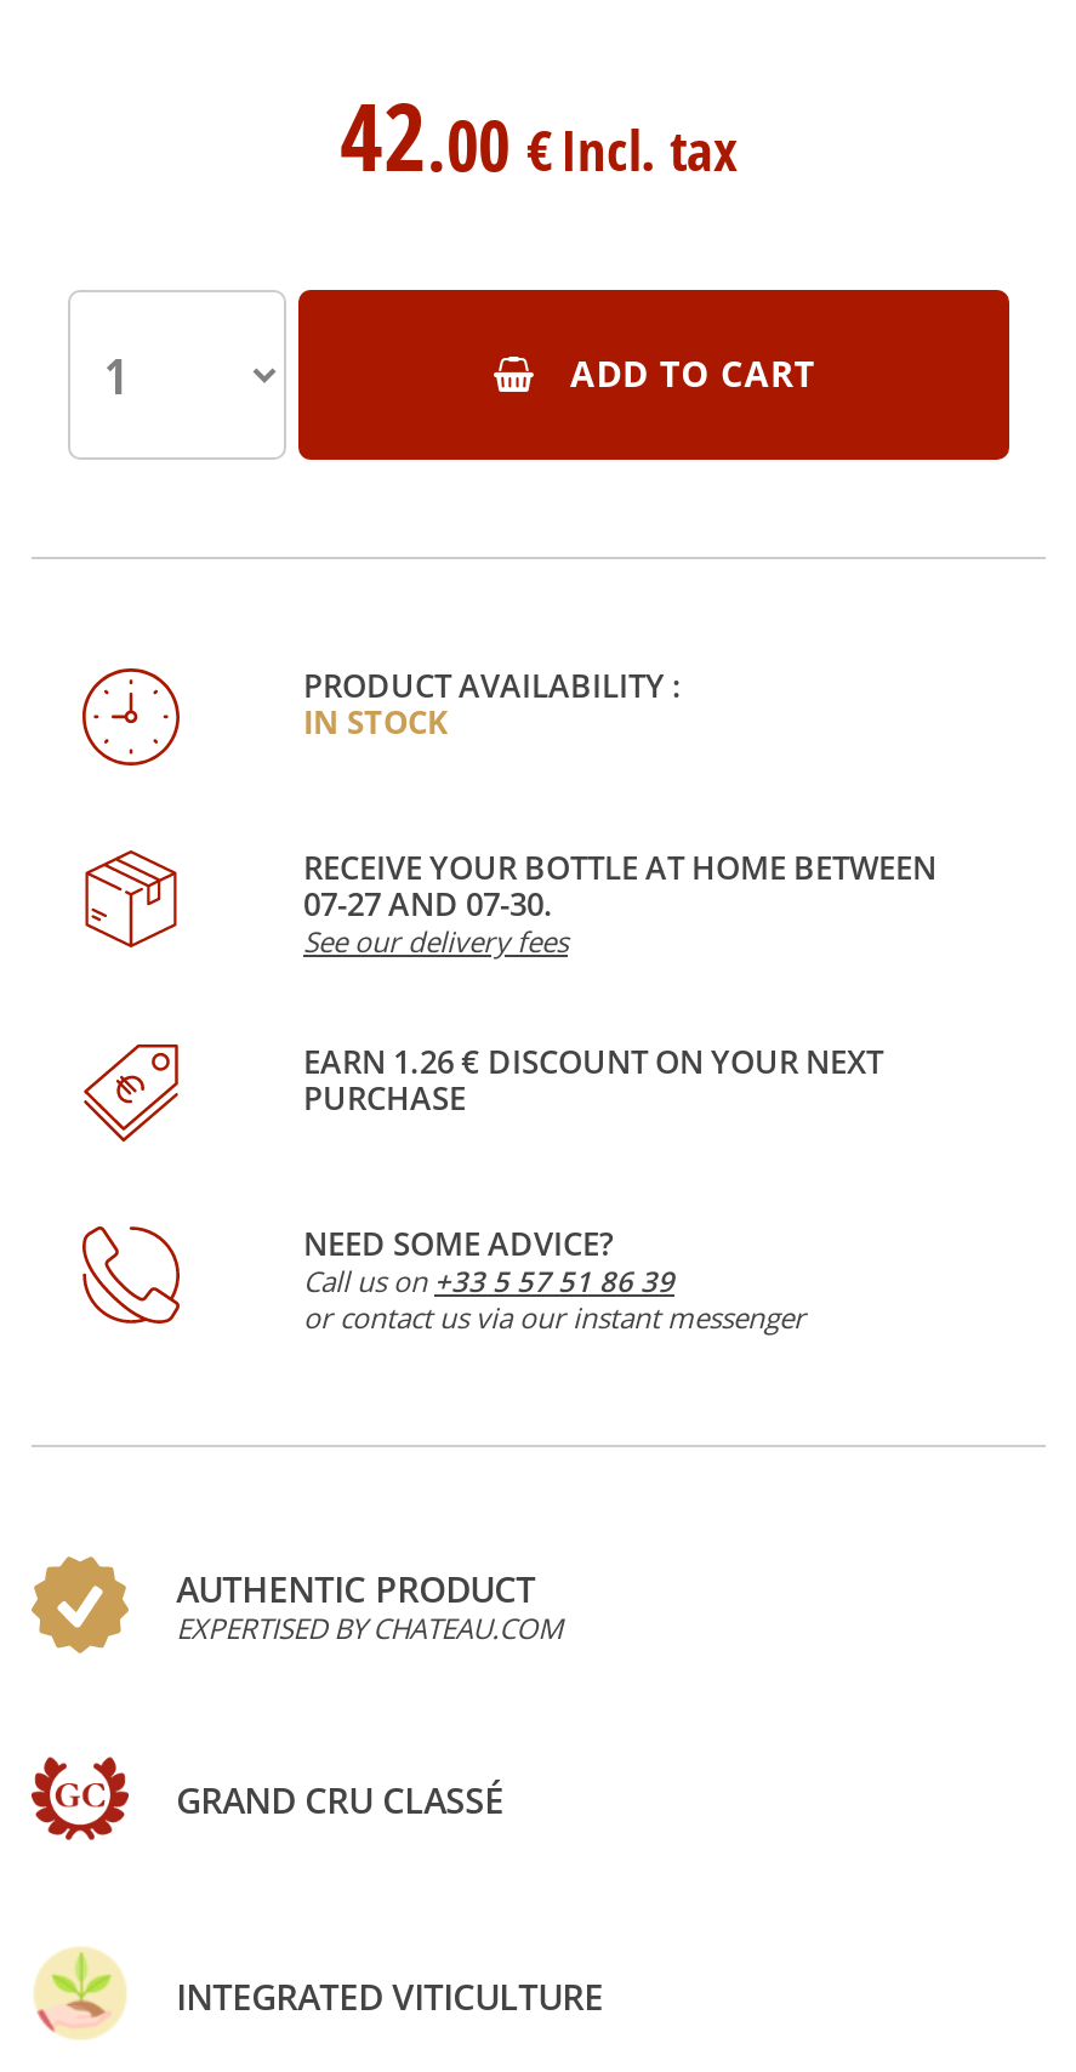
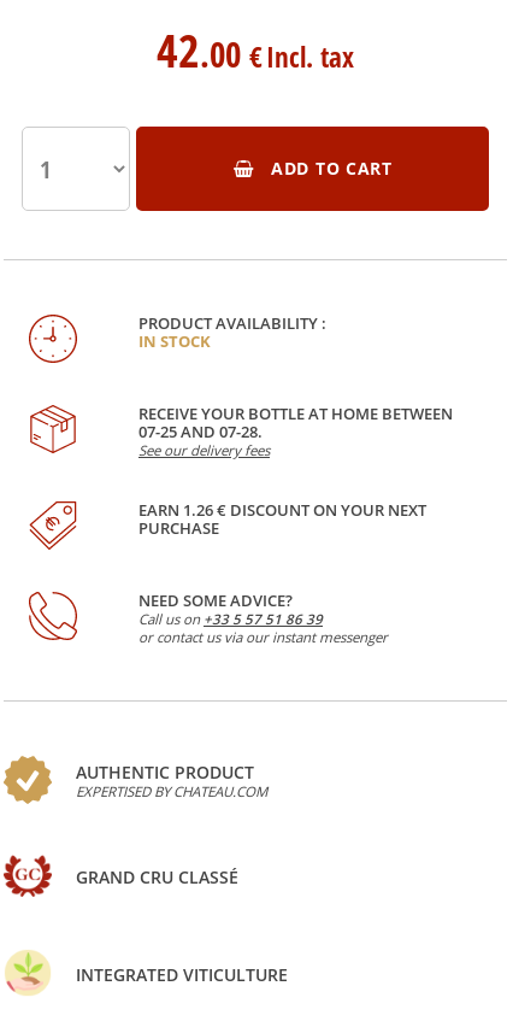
[303,883,553,926] 07-27 AND 07-30. -> [138,421,263,443] 07-25 AND 07-28.

